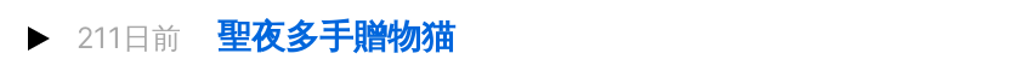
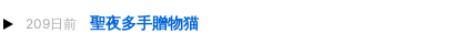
[76,14,455,55] 211日前 聖夜多手贈物猫 -> [26,13,199,32] 209日前 聖夜多手贈物猫

